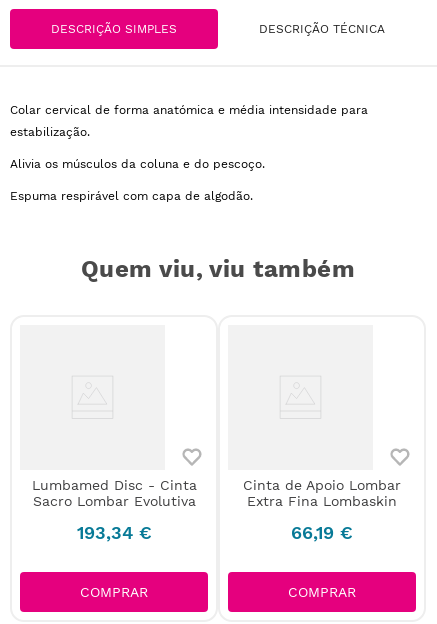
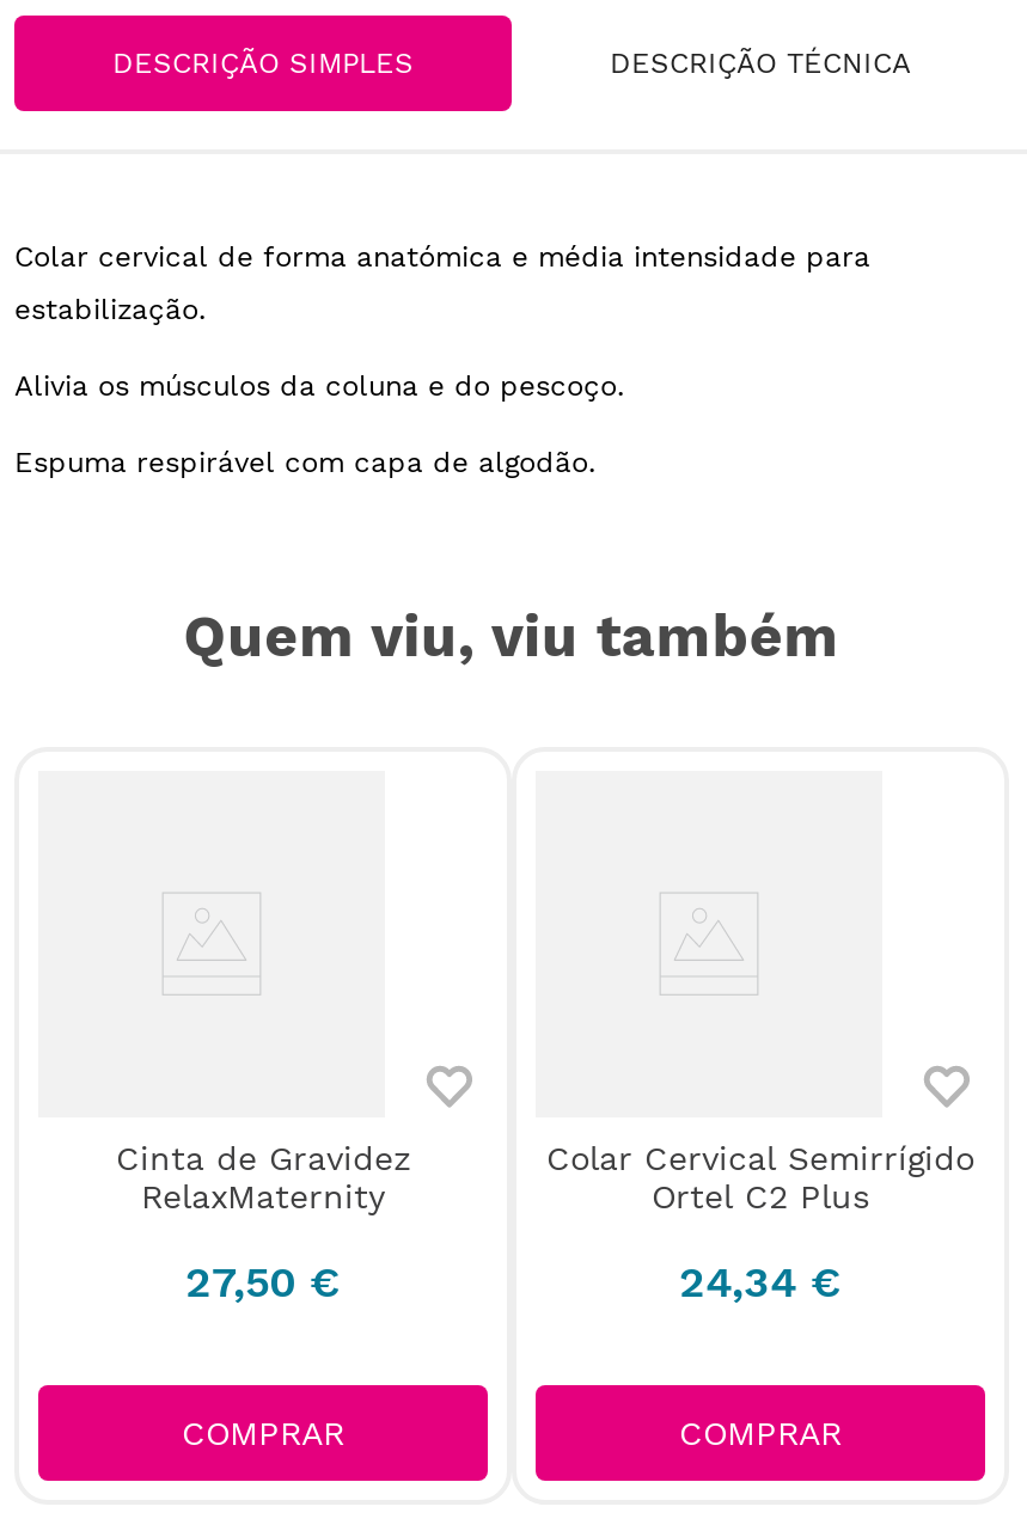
[31,477,196,509] Lumbamed Disc - Cinta | Sacro Lombar Evolutiva -> [116,1139,410,1216] Cinta de Gravidez | RelaxMaternity
[243,477,401,509] Cinta de Apoio Lombar | Extra Fina Lombaskin -> [546,1139,974,1216] Colar Cervical Semirrígido | Ortel C2 Plus
[76,522,151,543] 193,34 € -> [185,1257,341,1307] 27,50 €
[291,522,353,543] 66,19 € -> [679,1257,842,1307] 24,34 €

